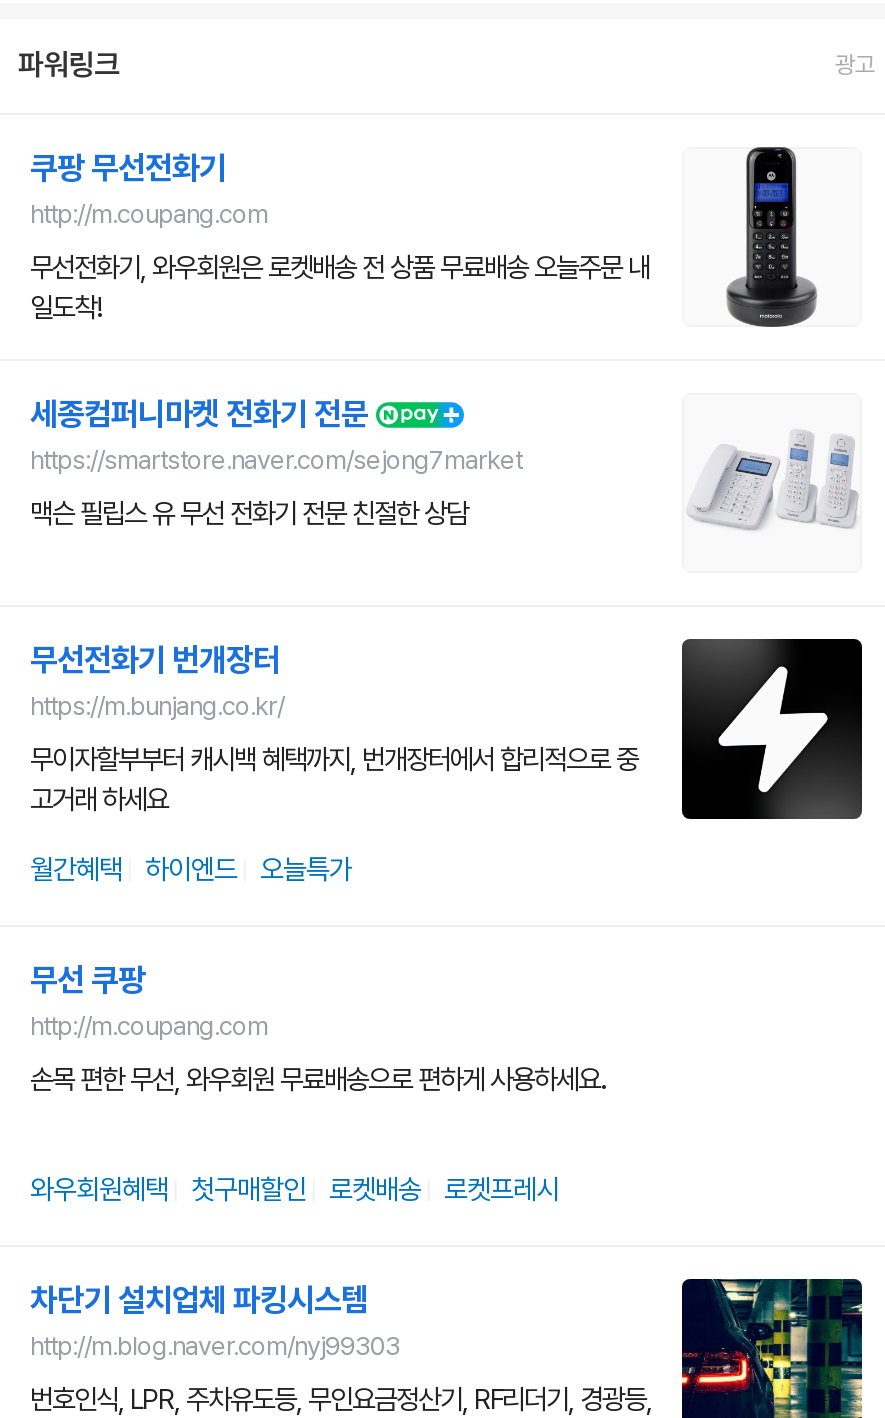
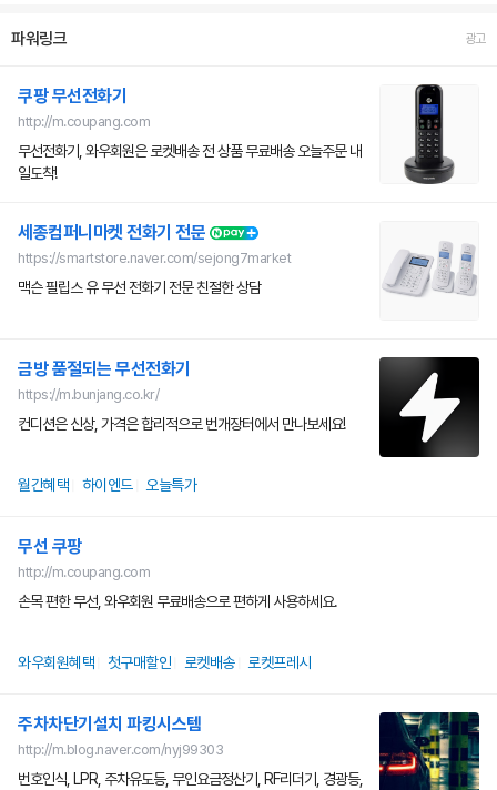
[30,640,280,678] 무선전화기 번개장터 -> [18,358,190,379] 금방 품절되는 무선전화기
[30,742,638,814] 무이자할부부터 캐시백 혜택까지, 번개장터에서 합리적으로 중 | 고거래 하세요 -> [18,415,345,433] 컨디션은 신상, 가격은 합리적으로 번개장터에서 만나보세요!
[30,1280,368,1318] 차단기 설치업체 파킹시스템 -> [18,713,201,735] 주차차단기설치 파킹시스템

